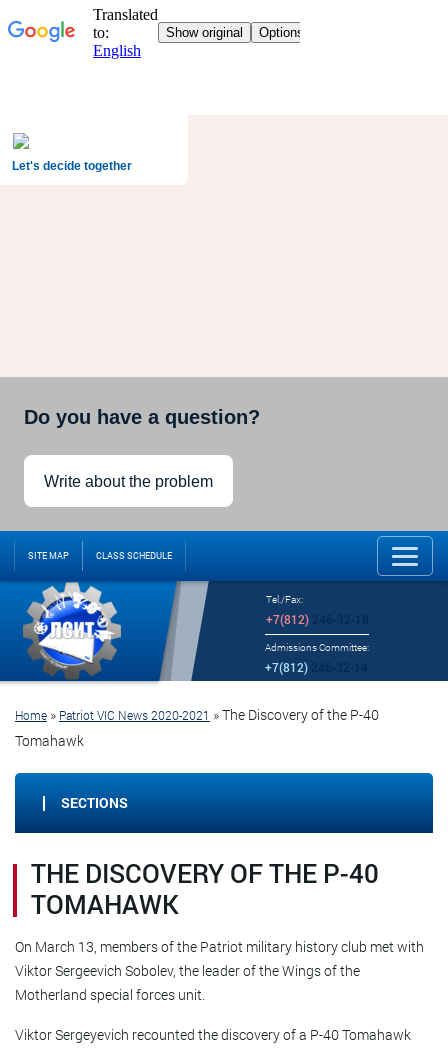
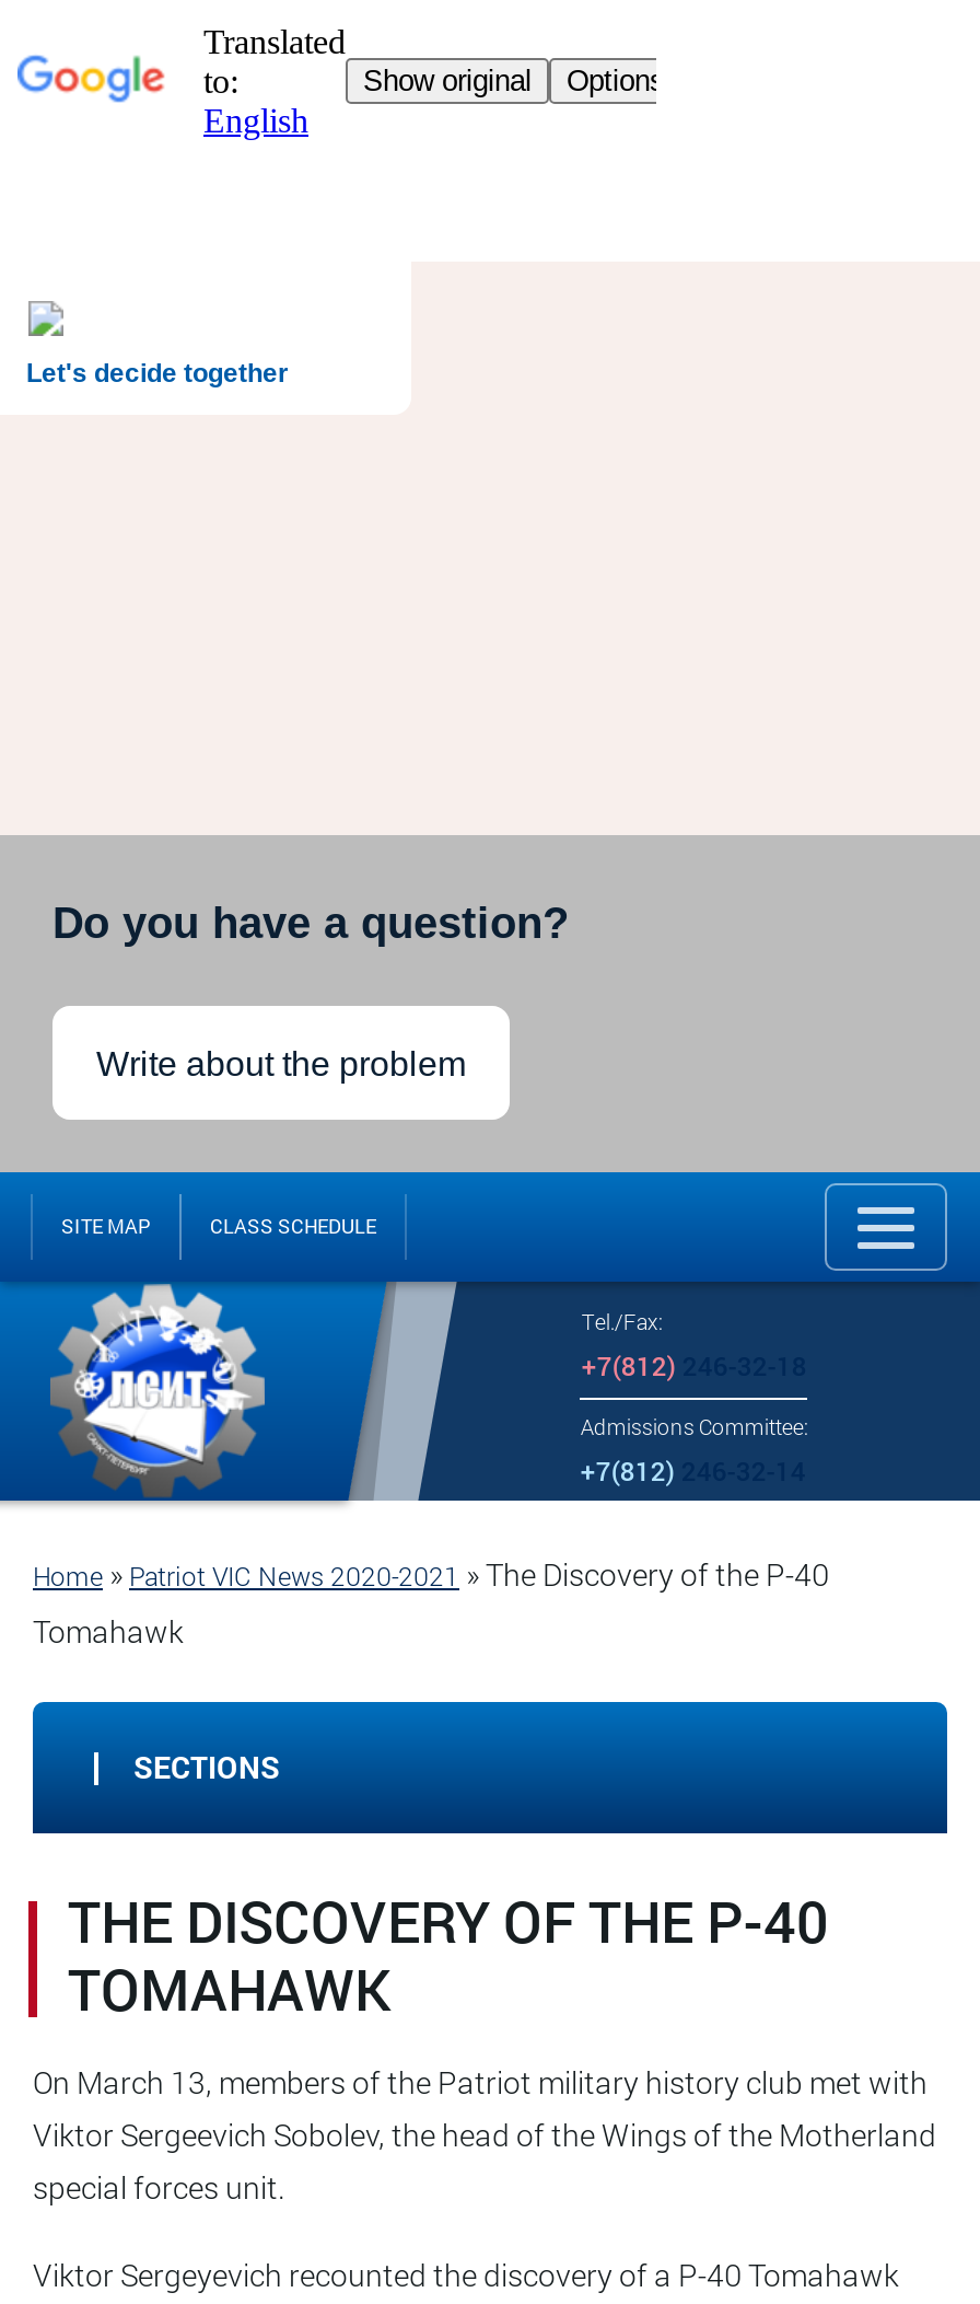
[15,961,360,1004] Viktor Sergeevich Sobolev, the leader of the Wings of the | Motherland special forces unit. -> [33,2114,936,2208] Viktor Sergeevich Sobolev, the head of the Wings of the Motherland | special forces unit.

